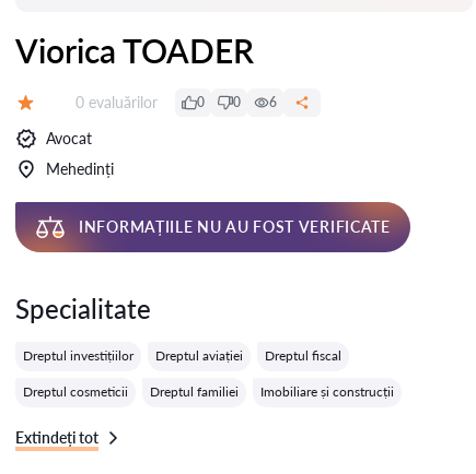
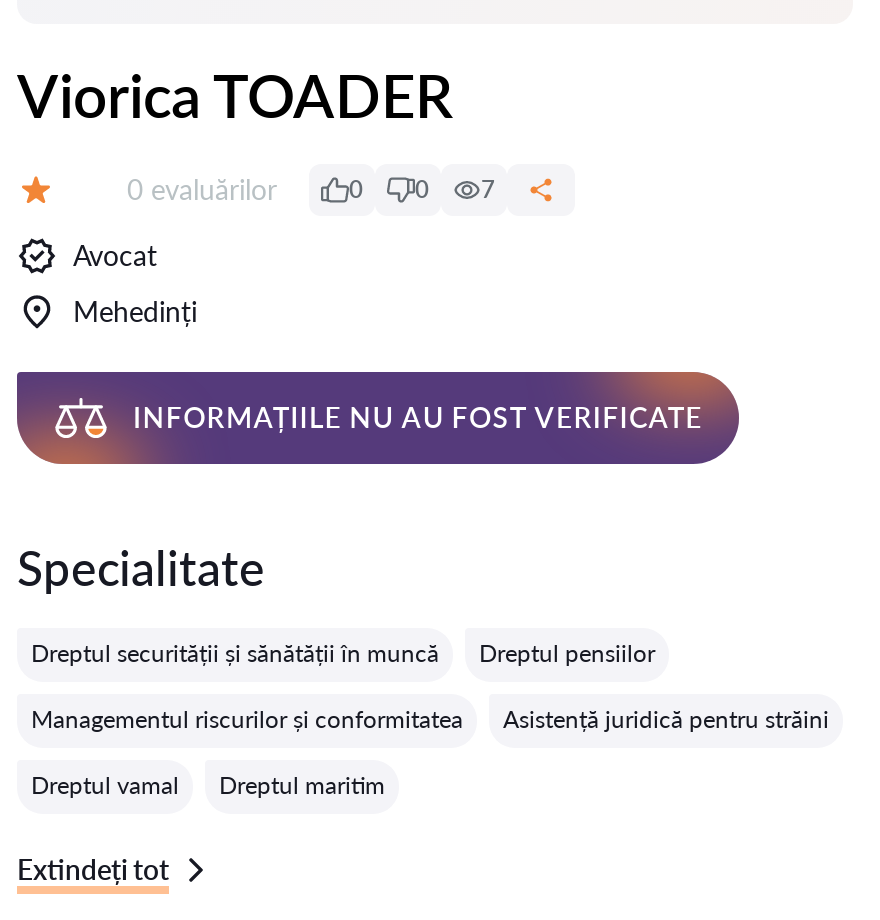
[269,94,277,110] 6 -> [481,174,495,204] 7
[23,347,394,400] Dreptul investițiilor | Dreptul aviației | Dreptul fiscal | Dreptul cosmeticii | Dreptul familiei | Imobiliare și construcții -> [31,638,829,800] Dreptul securității și sănătății în muncă | Dreptul pensiilor | Managementul riscurilor și conformitatea | Asistență juridică pentru străini | Dreptul vamal | Dreptul maritim

